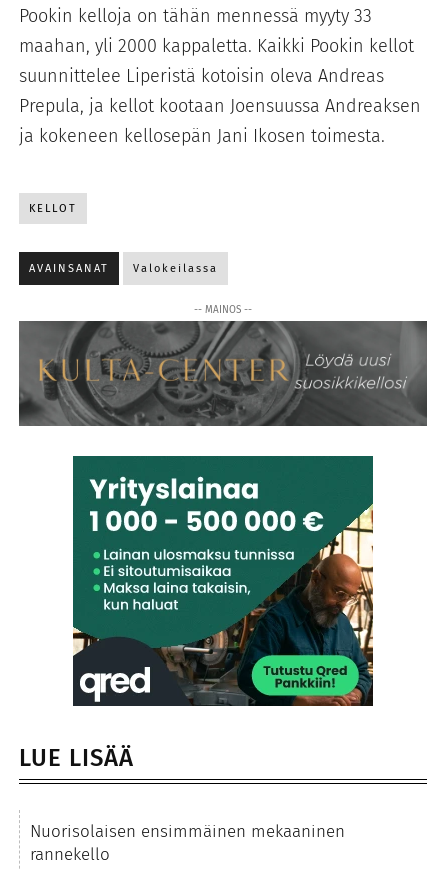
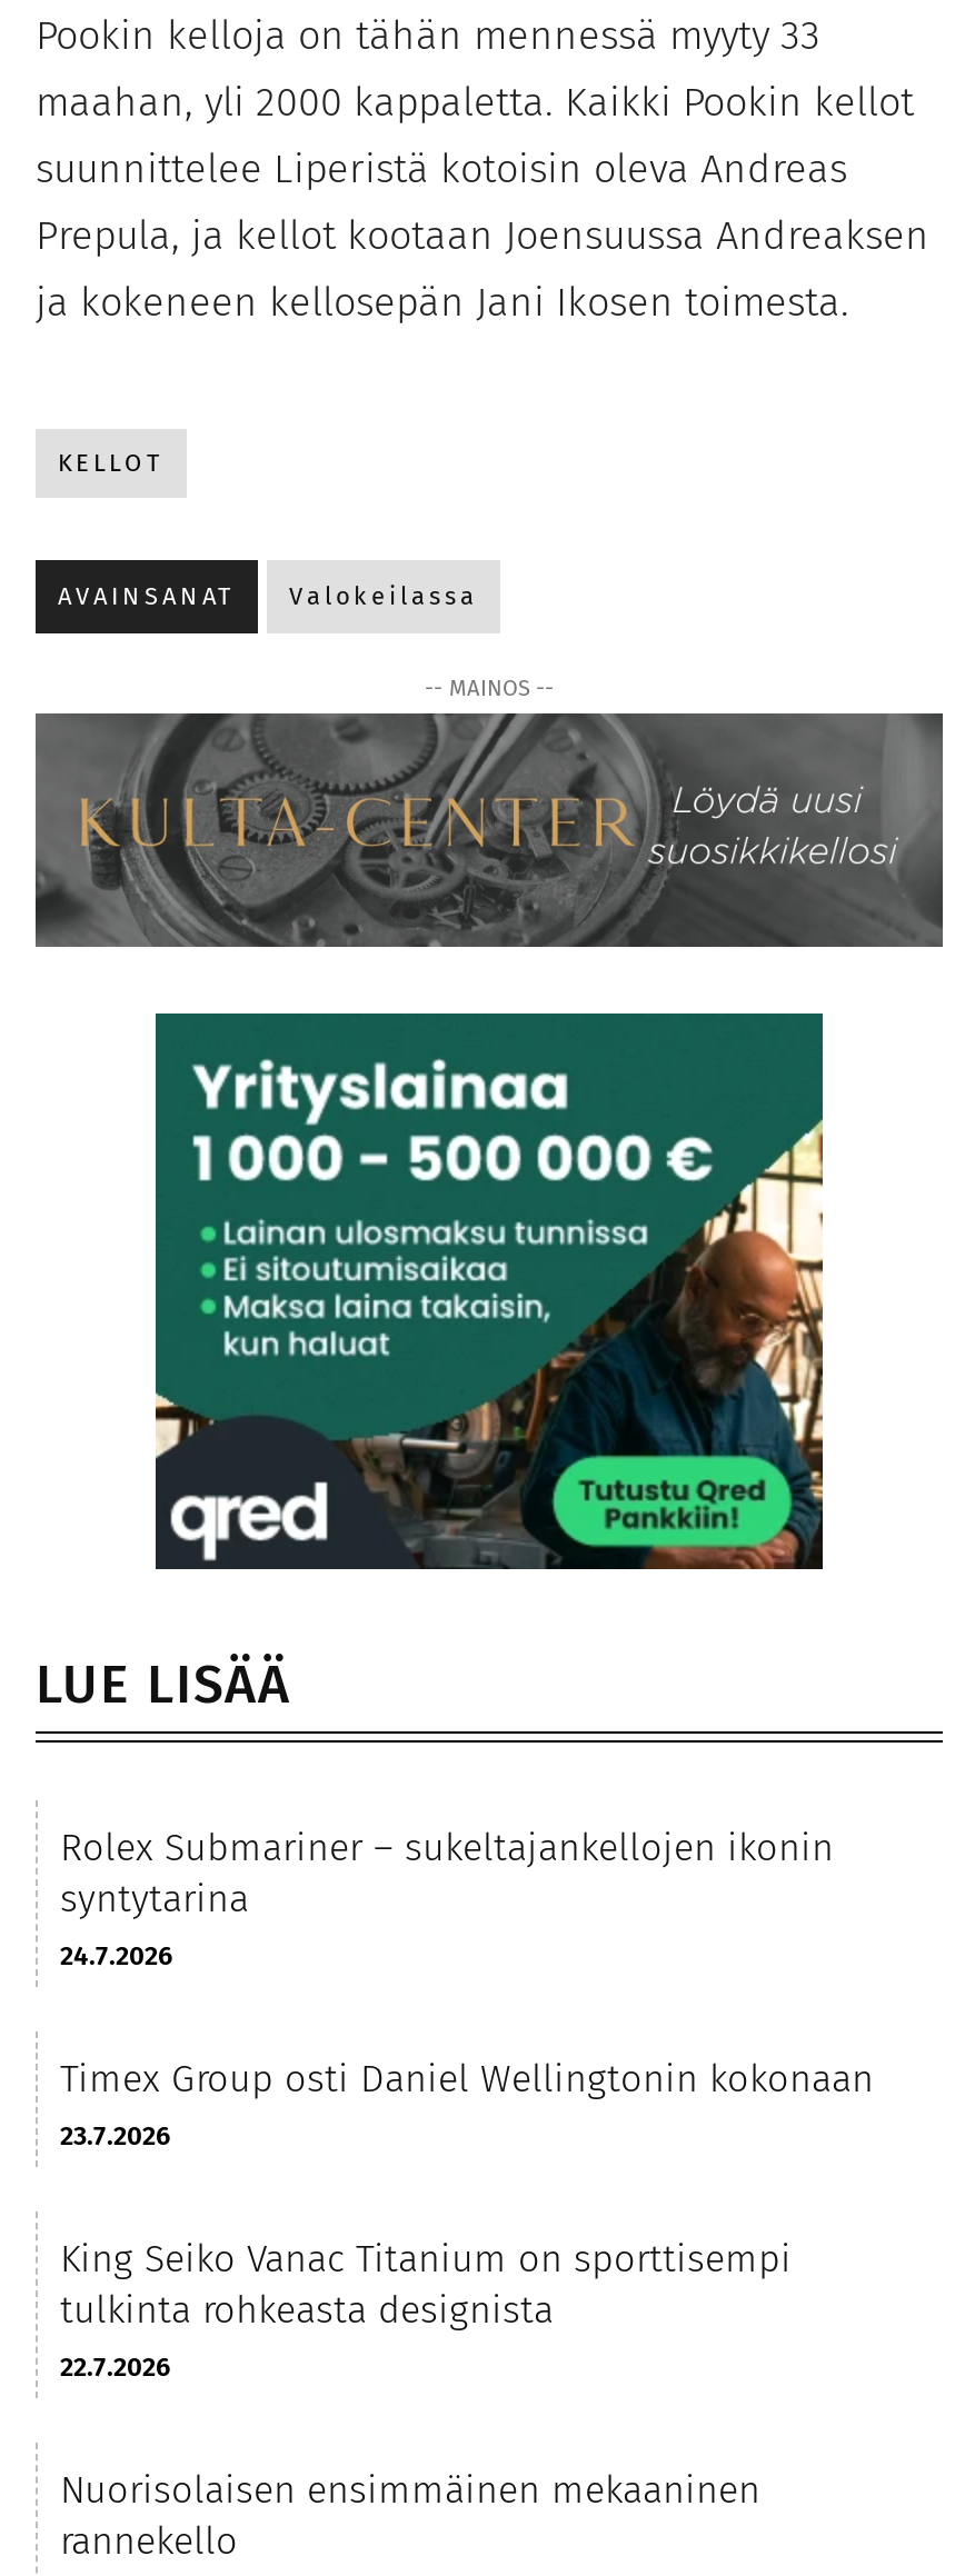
none -> [60,1826,874,2384] Rolex Submariner – sukeltajankellojen ikonin | syntytarina | 24.7.2026 | Timex Group osti Daniel Wellingtonin kokonaan | 23.7.2026 | King Seiko Vanac Titanium on sporttisempi | tulkinta rohkeasta designista | 22.7.2026

